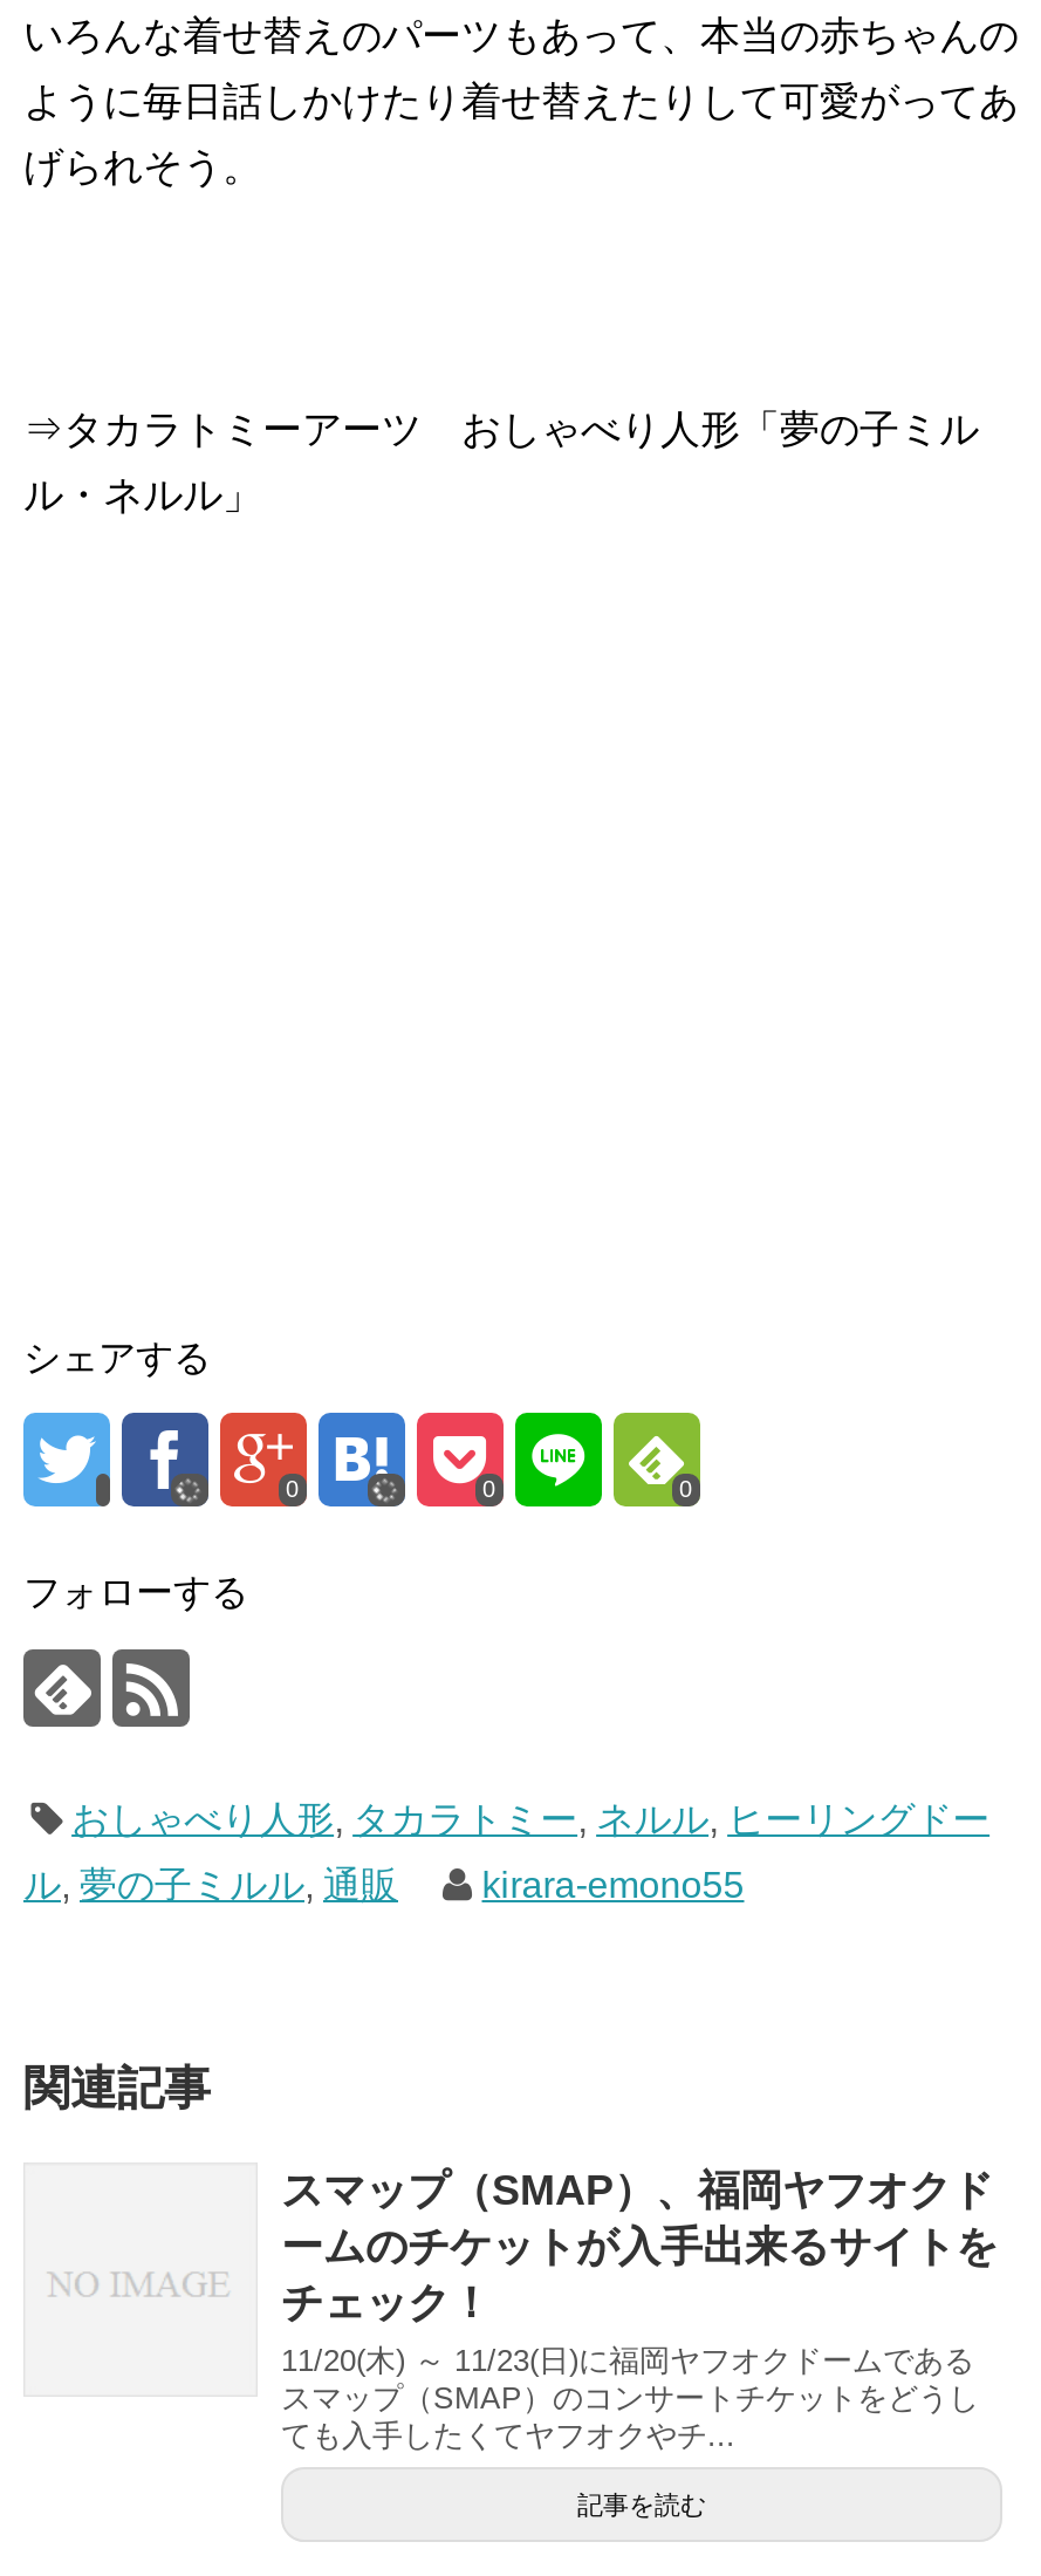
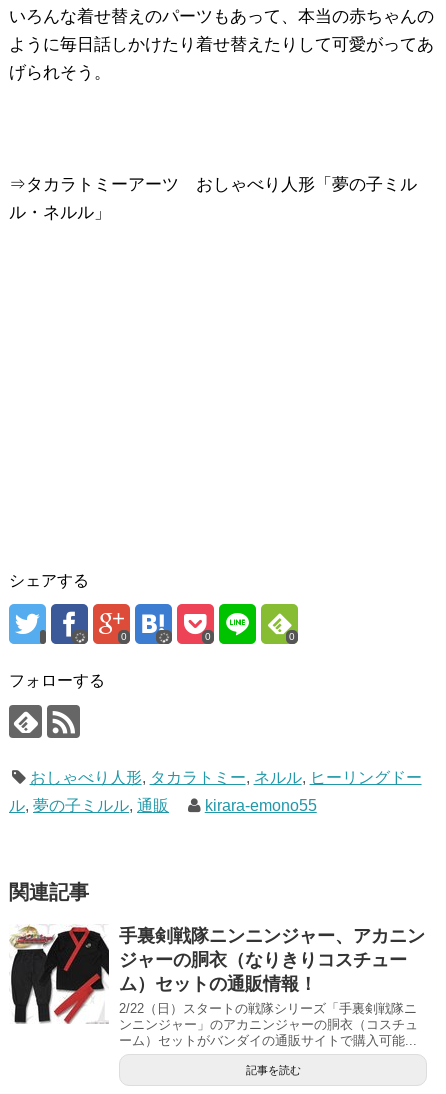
none -> [9,925,105,1024] [image]
[281,2166,998,2452] スマップ（SMAP）、福岡ヤフオクド | ームのチケットが入手出来るサイトを | チェック！ | 11/20(木) ～ 11/23(日)に福岡ヤフオクドームである | スマップ（SMAP）のコンサートチケットをどうし | ても入手したくてヤフオクやチ... -> [119,926,425,1048] 手裏剣戦隊ニンニンジャー、アカニン | ジャーの胴衣（なりきりコスチュー | ム）セットの通販情報！ | 2/22（日）スタートの戦隊シリーズ「手裏剣戦隊ニ | ンニンジャー」のアカニンジャーの胴衣（コスチュ | ーム）セットがバンダイの通販サイトで購入可能...

